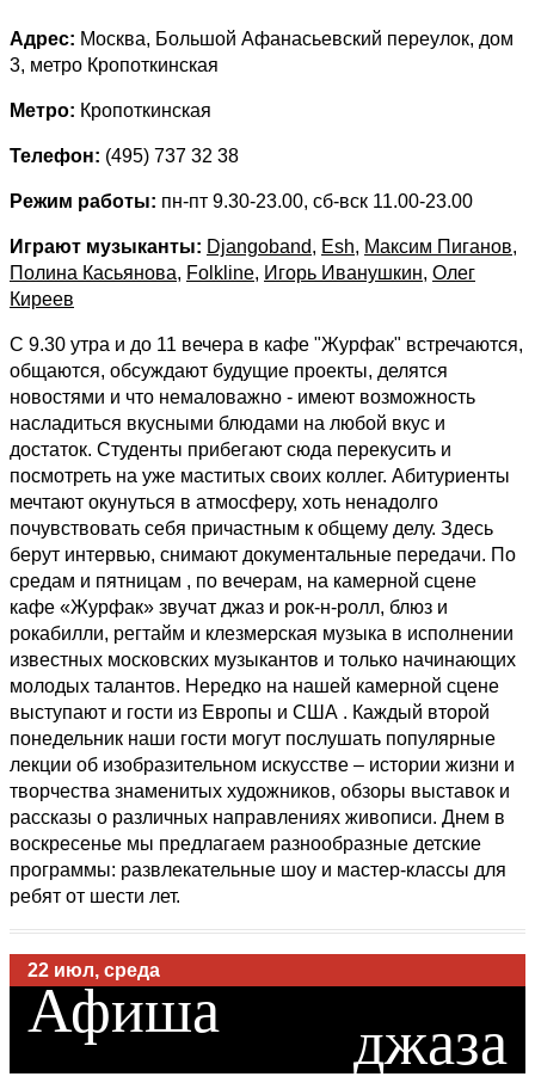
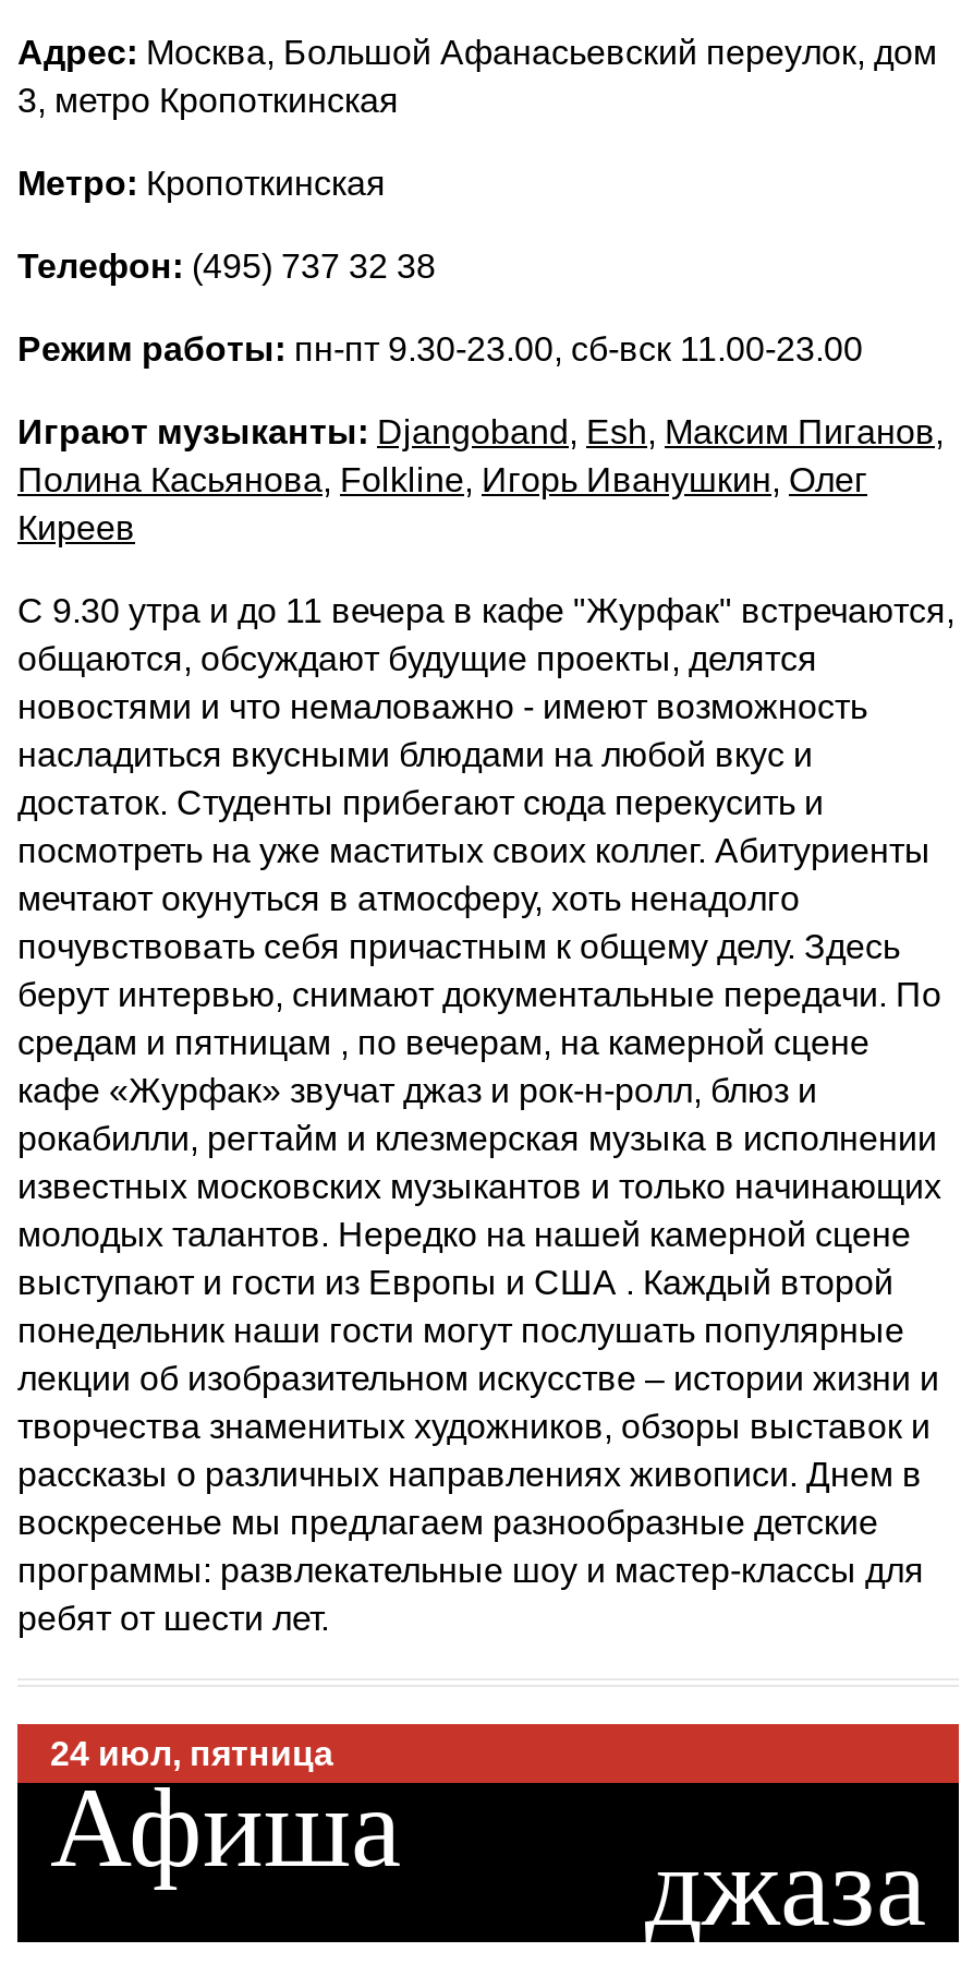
[27,961,160,981] 22 июл, среда -> [50,1736,333,1773] 24 июл, пятница

